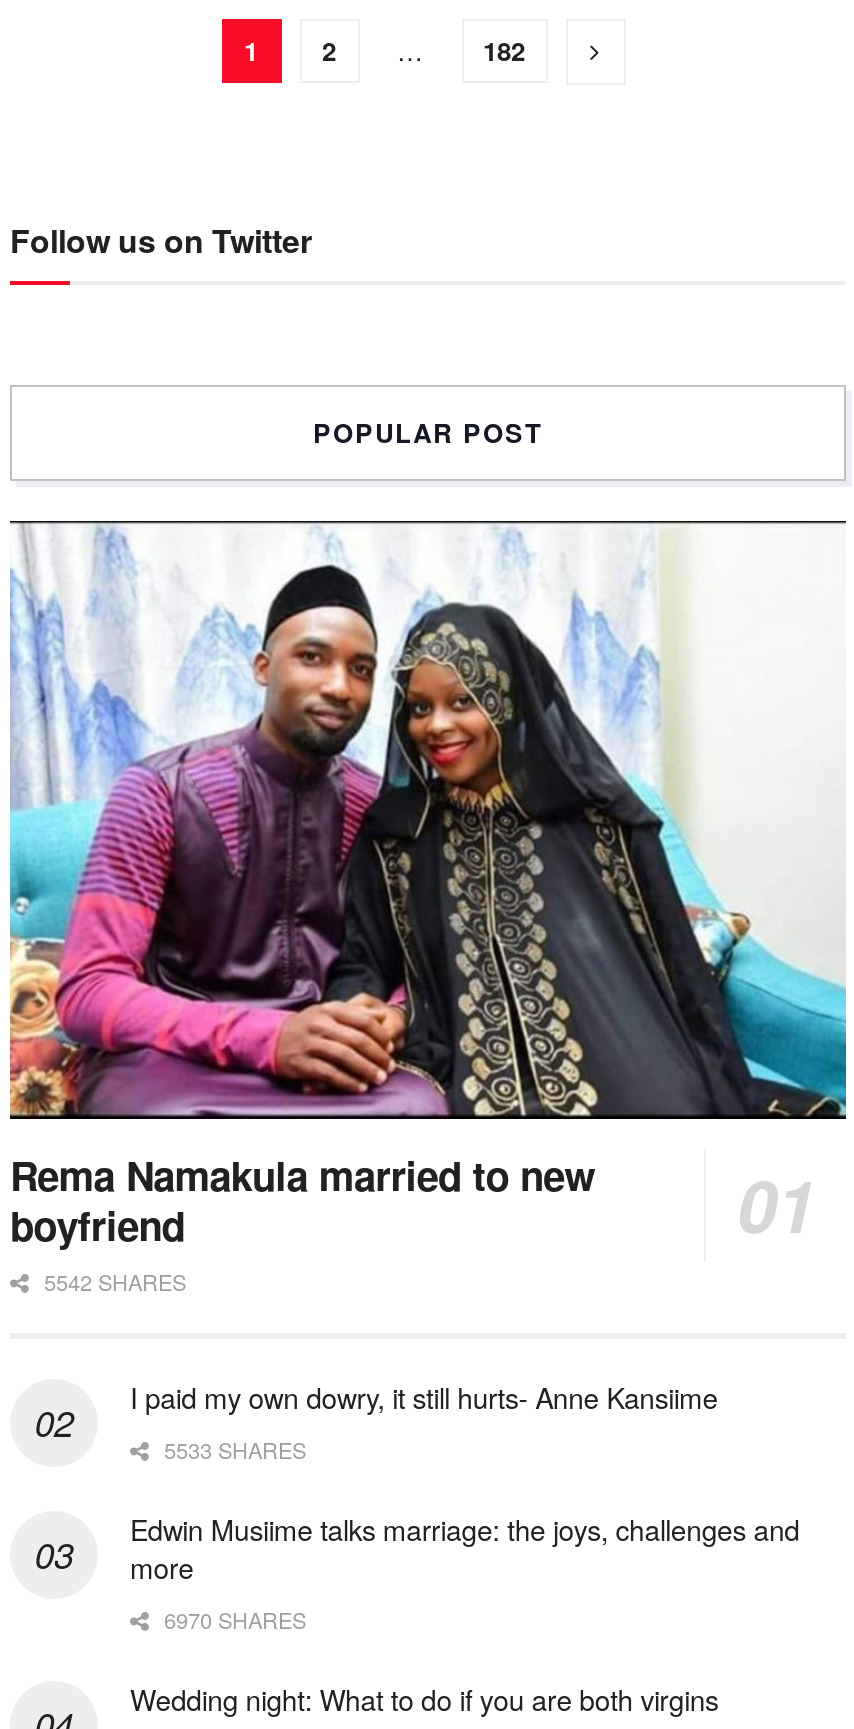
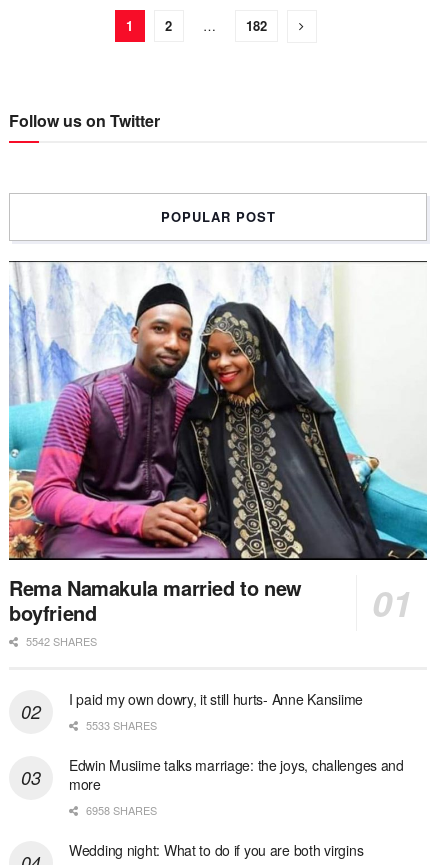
[158,1602,306,1634] 6970 SHARES -> [83,801,157,817] 6958 SHARES

